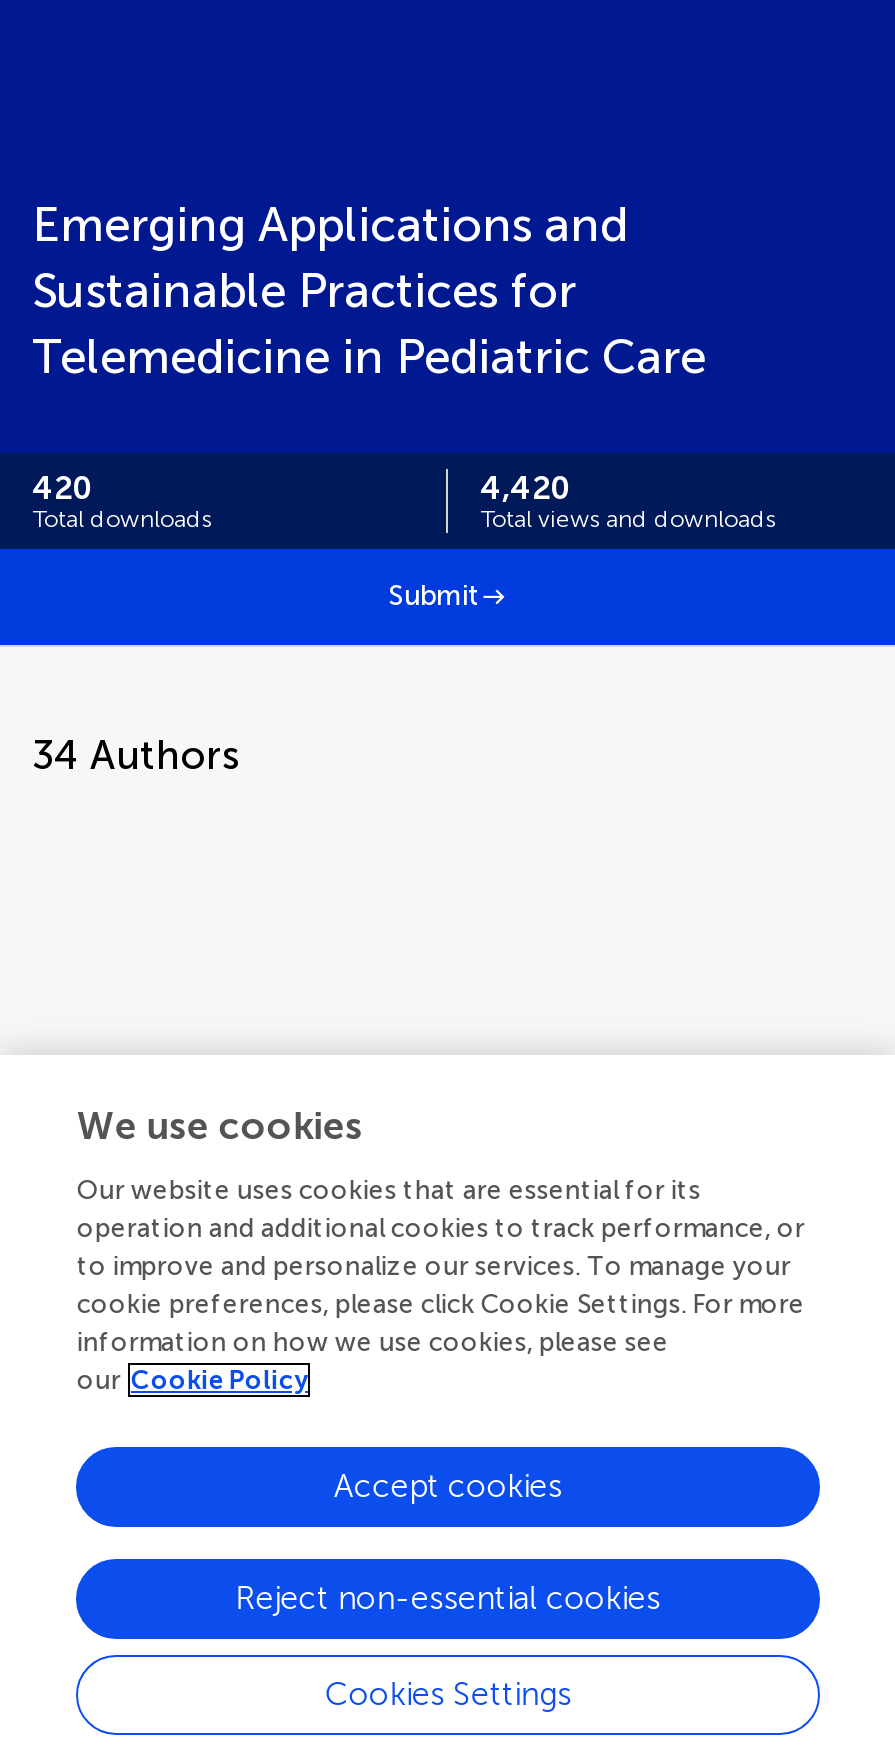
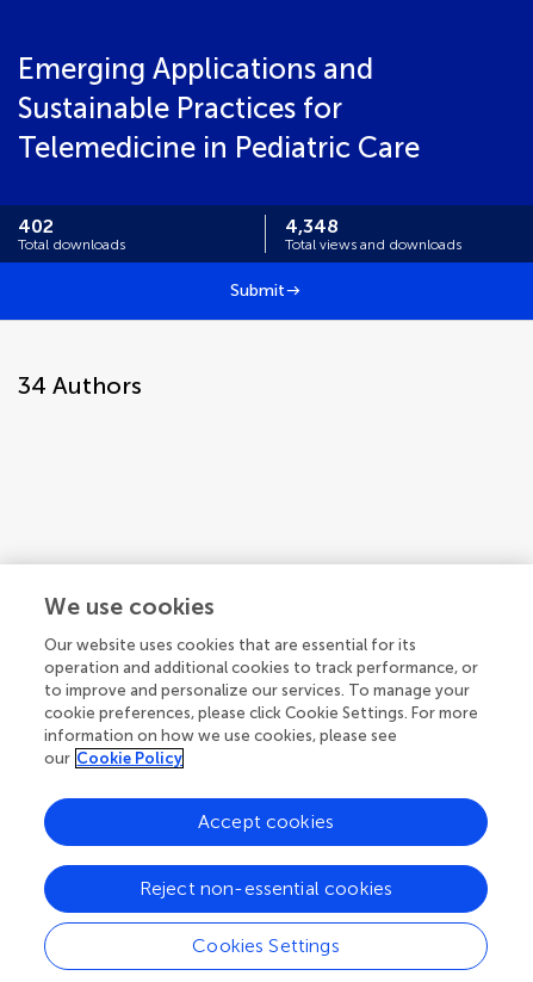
[32,469,92,507] 420 -> [18,215,54,237] 402
[480,469,570,507] 4,420 -> [285,215,339,237] 4,348

